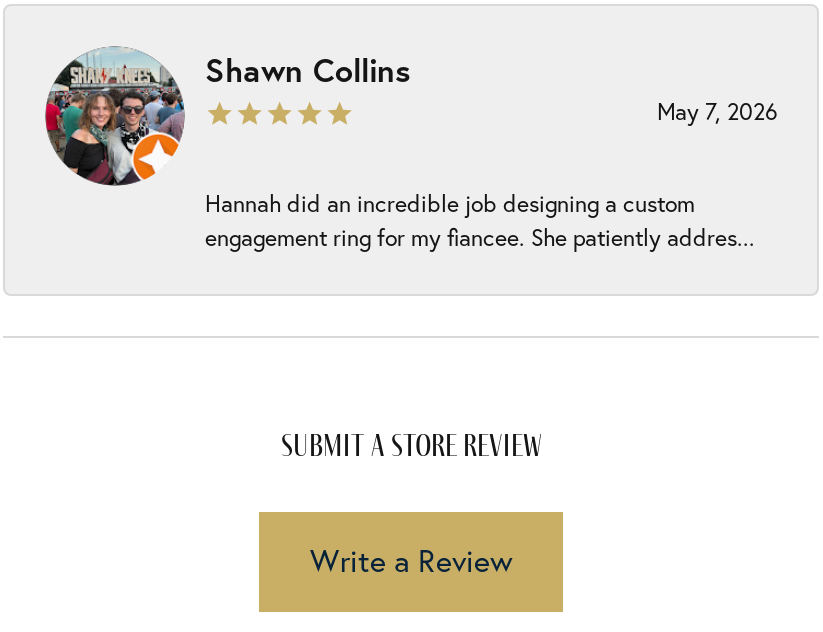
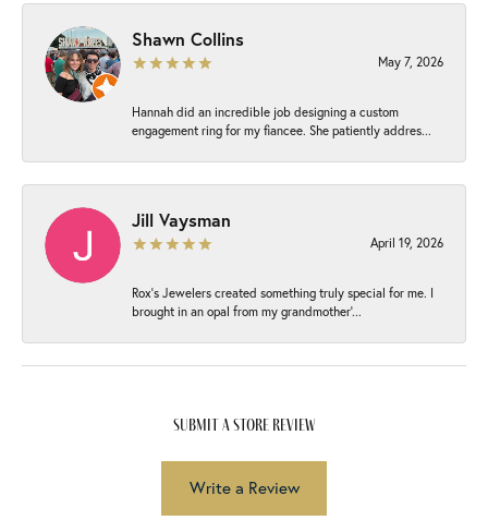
none -> [45,207,443,319] [image] | Jill Vaysman | April 19, 2026 | Rox’s Jewelers created something truly special for me. I | brought in an opal from my grandmother’...

